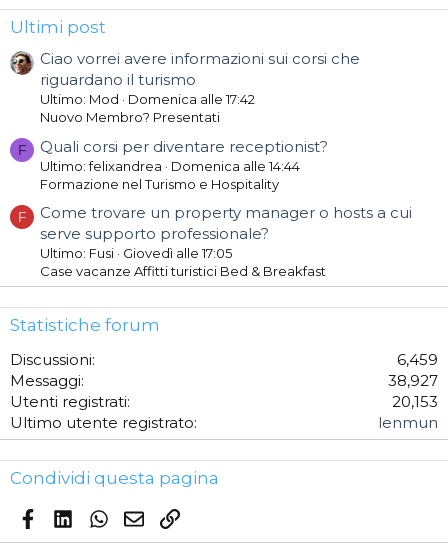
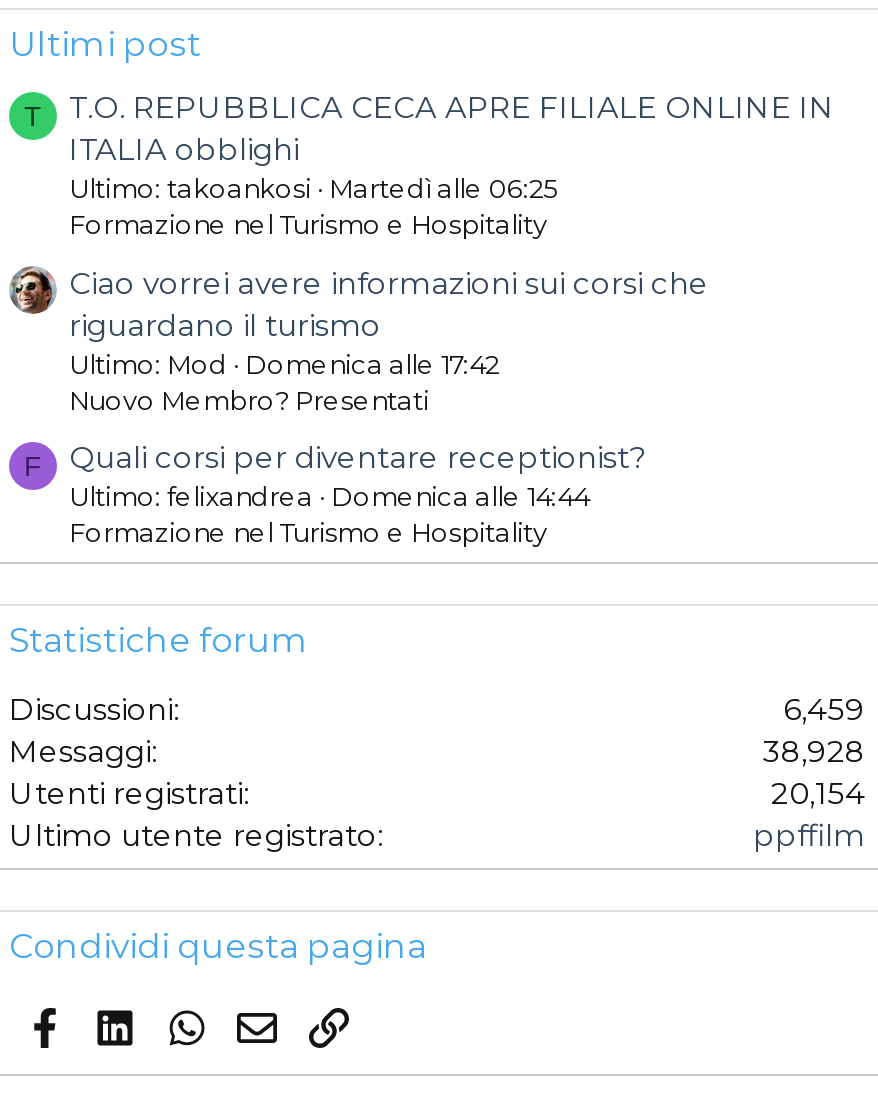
none -> [24,89,835,241] T | T.O. REPUBBLICA CECA APRE FILIALE ONLINE IN | ITALIA obblighi | Ultimo: takoankosi Martedì alle 06:25 | Formazione nel Turismo e Hospitality
moved [17,49,360,192] -> [24,263,709,548]: Ciao vorrei avere informazioni sui corsi che | riguardano il turismo | Ultimo: Mod Domenica alle 17:42 | Nuovo Membro? Presentati | F | Quali corsi per diventare receptionist? | Ultimo: felixandrea Domenica alle 14:44 | Formazione nel Turismo e Hospitality
[17,203,412,279] F | Come trovare un property manager o hosts a cui | serve supporto professionale? | Ultimo: Fusi Giovedì alle 17:05 | Case vacanze Affitti turistici Bed & Breakfast -> none
[388,371,438,390] 38,927 -> [763,732,865,770] 38,928
[392,392,438,411] 20,153 -> [771,774,865,812] 20,154
[378,413,438,432] lenmun -> [753,816,865,854] ppffilm

